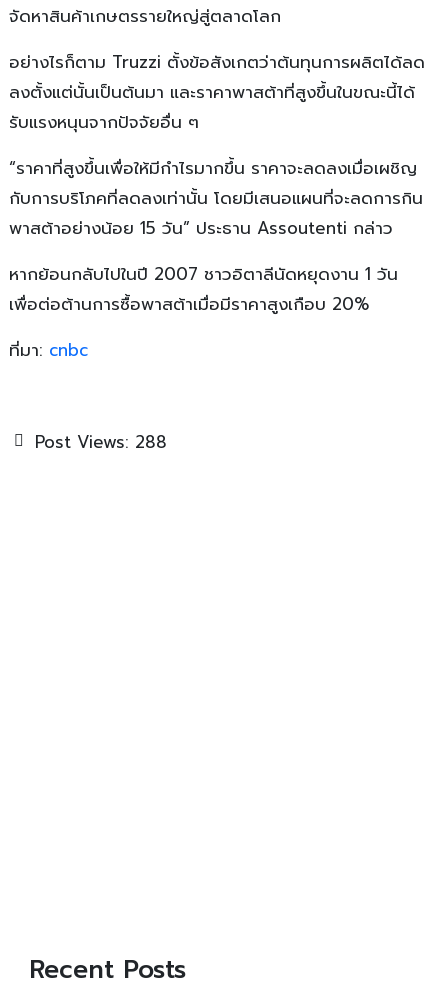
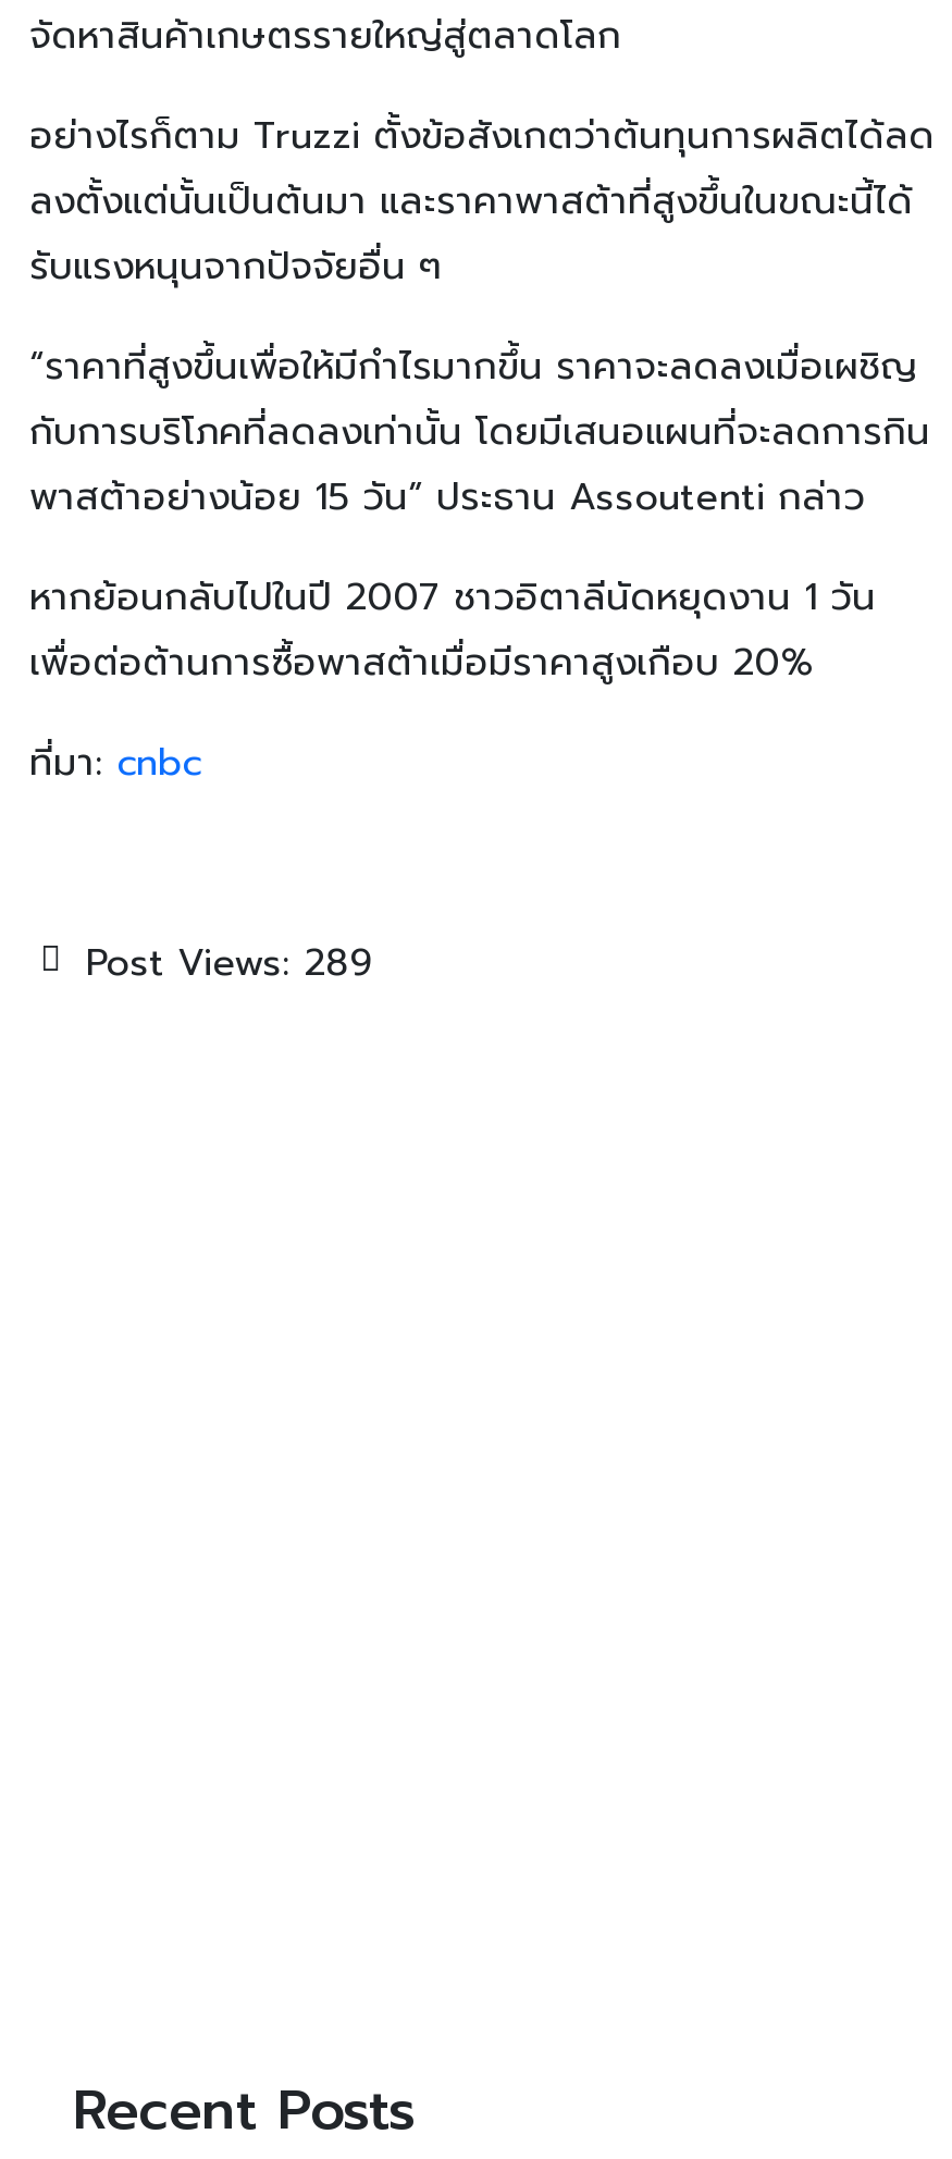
[35,429,167,455] Post Views: 288 -> [86,933,373,990] Post Views: 289

